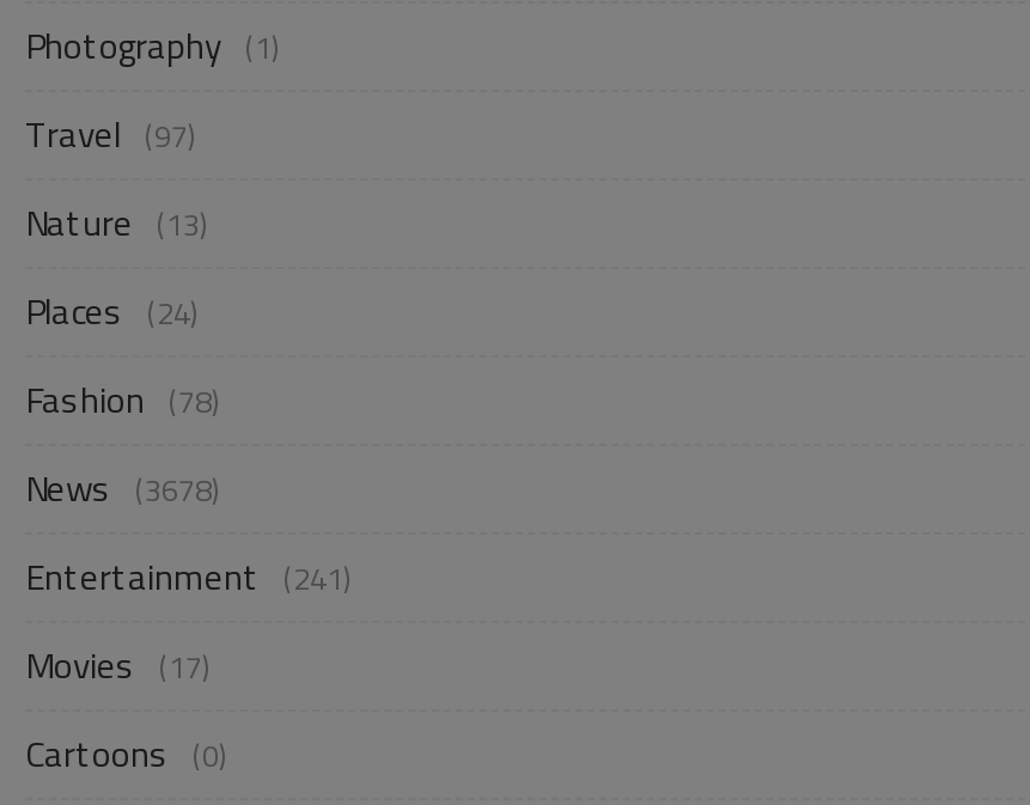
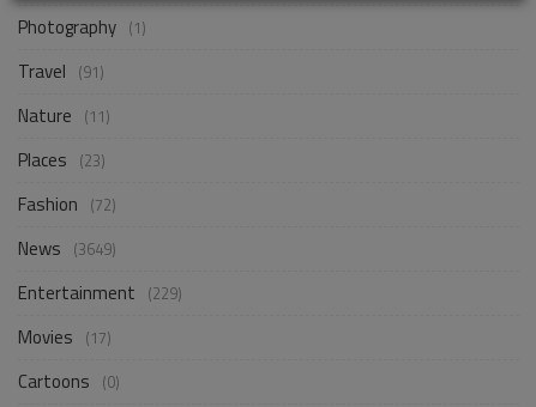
[25,105,197,160] Travel (97) -> [18,57,104,84] Travel (91)
[25,194,209,249] Nature (13) -> [18,101,110,129] Nature (11)
[25,282,200,337] Places (24) -> [18,145,106,173] Places (23)
[25,371,221,426] Fashion (78) -> [18,190,116,217] Fashion (72)
[25,459,221,514] News (3678) -> [18,234,116,262] News (3649)
[25,548,353,603] Entertainment (241) -> [18,278,182,306] Entertainment (229)

